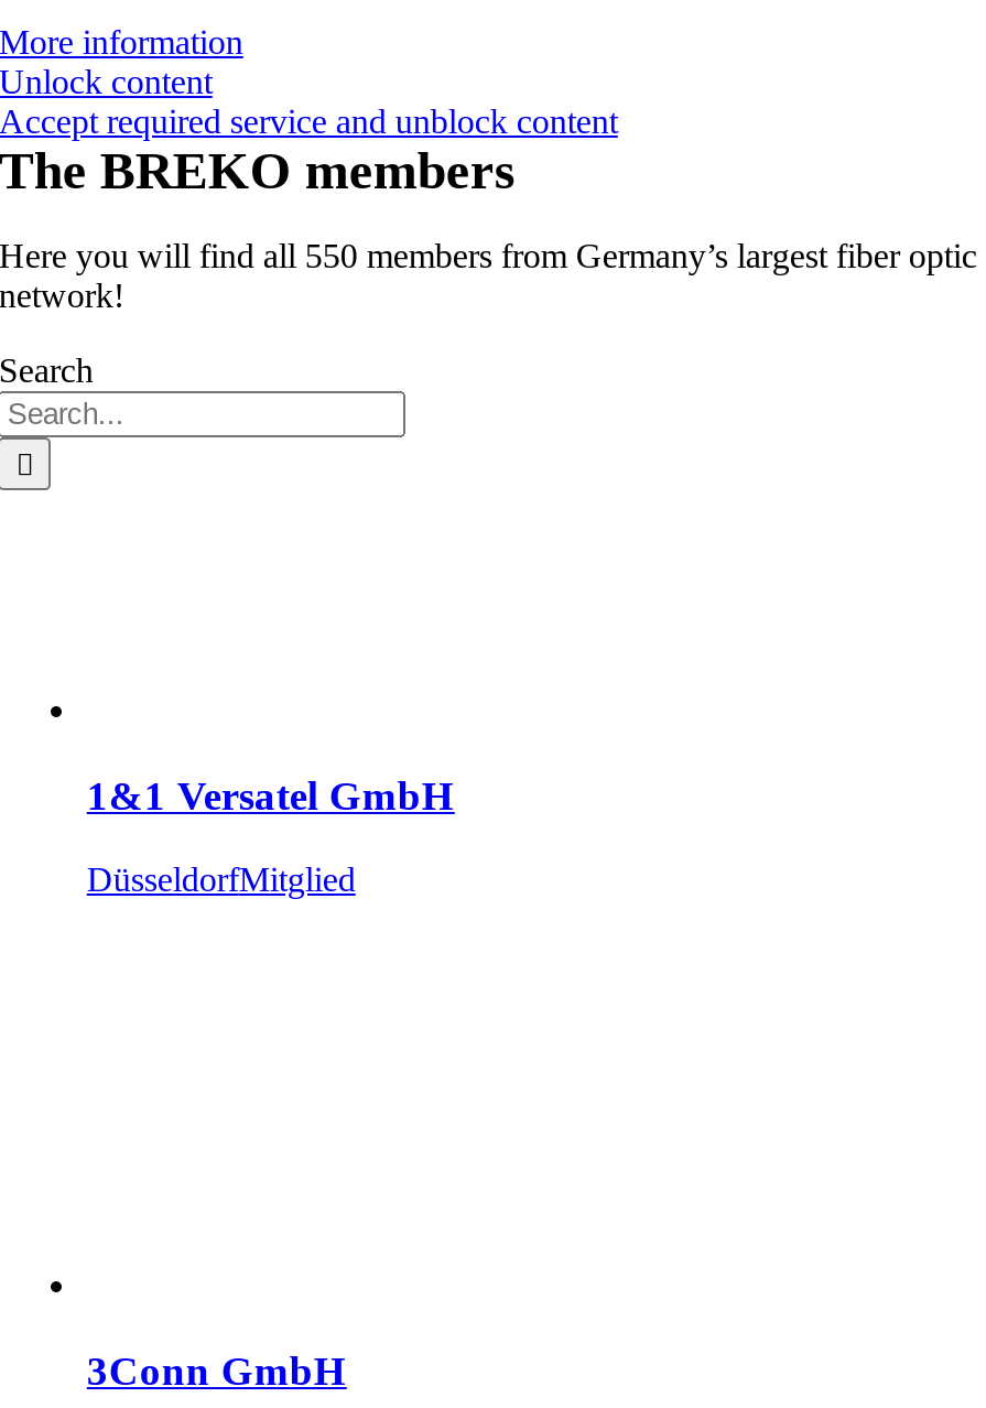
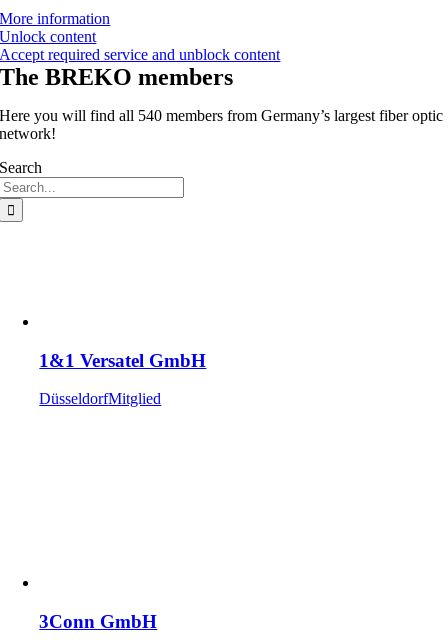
[0,237,977,274] Here you will find all 550 members from Germany’s largest fiber optic -> [0,107,443,124] Here you will find all 540 members from Germany’s largest fiber optic

